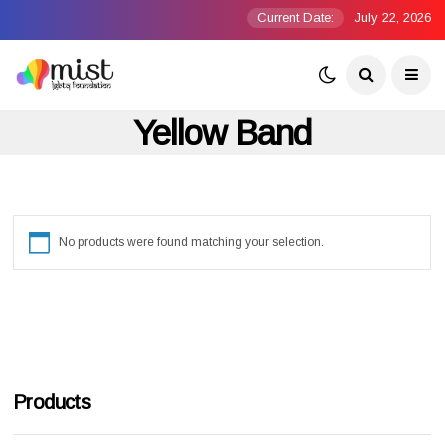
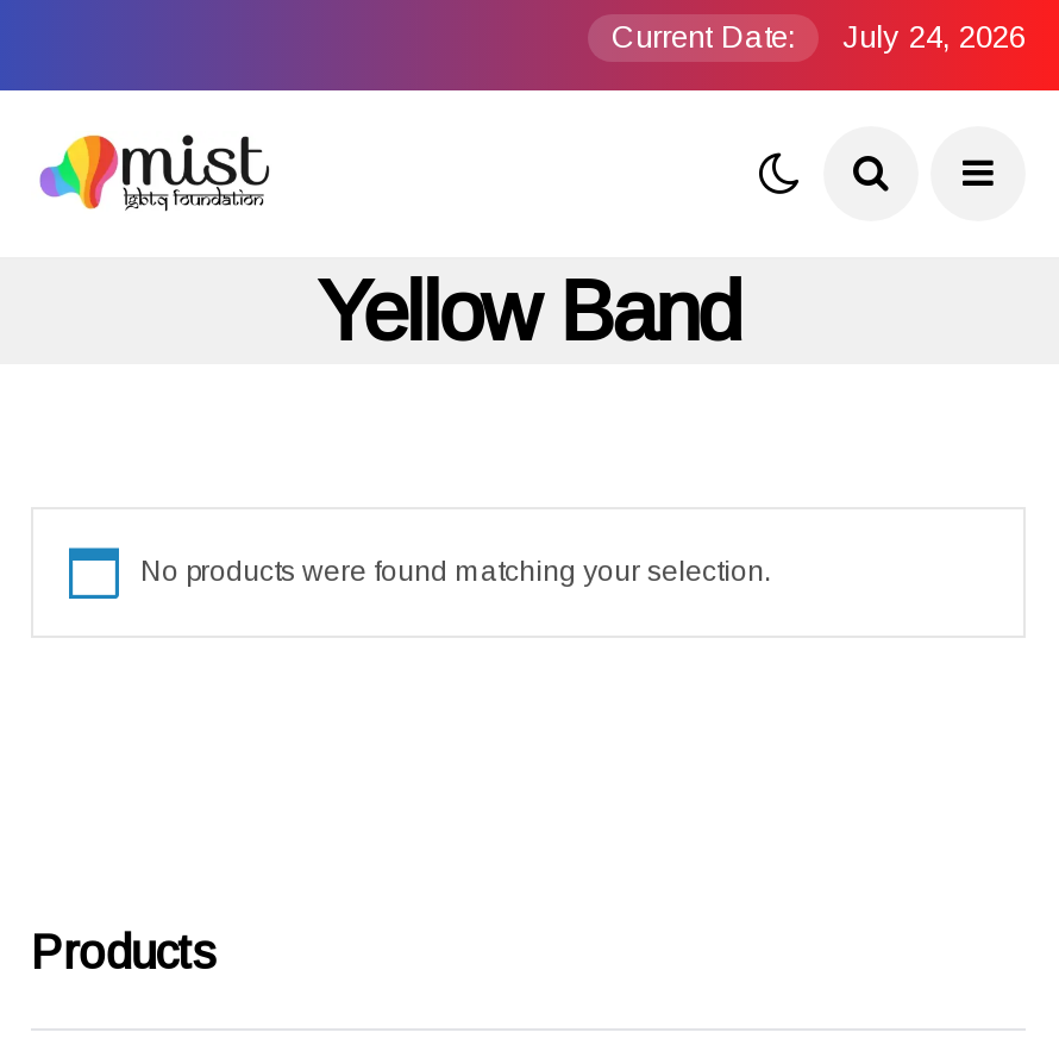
[257,10,431,25] Current Date: July 22, 2026 -> [612,19,1026,55] Current Date: July 24, 2026

